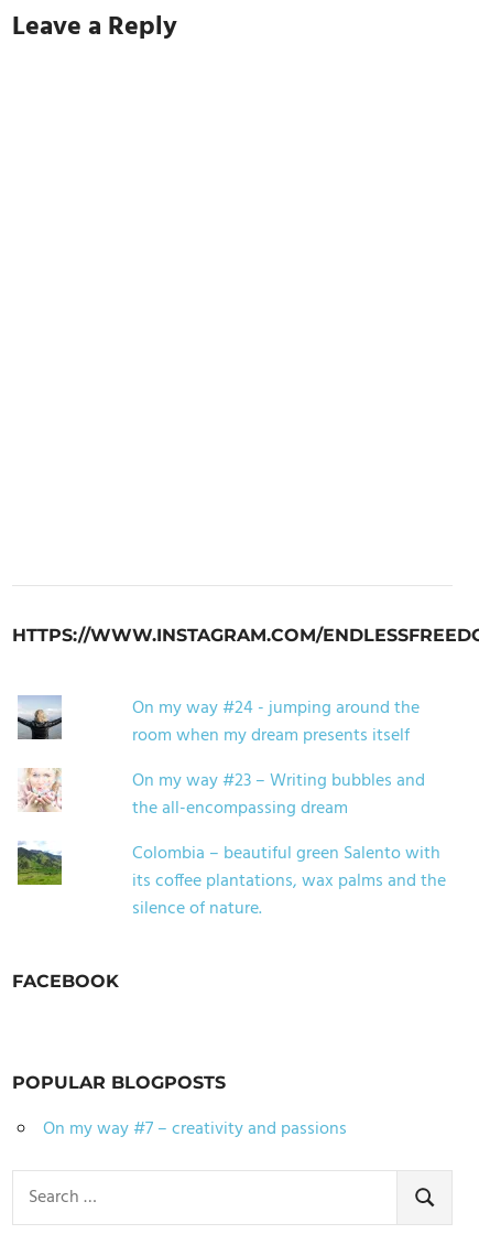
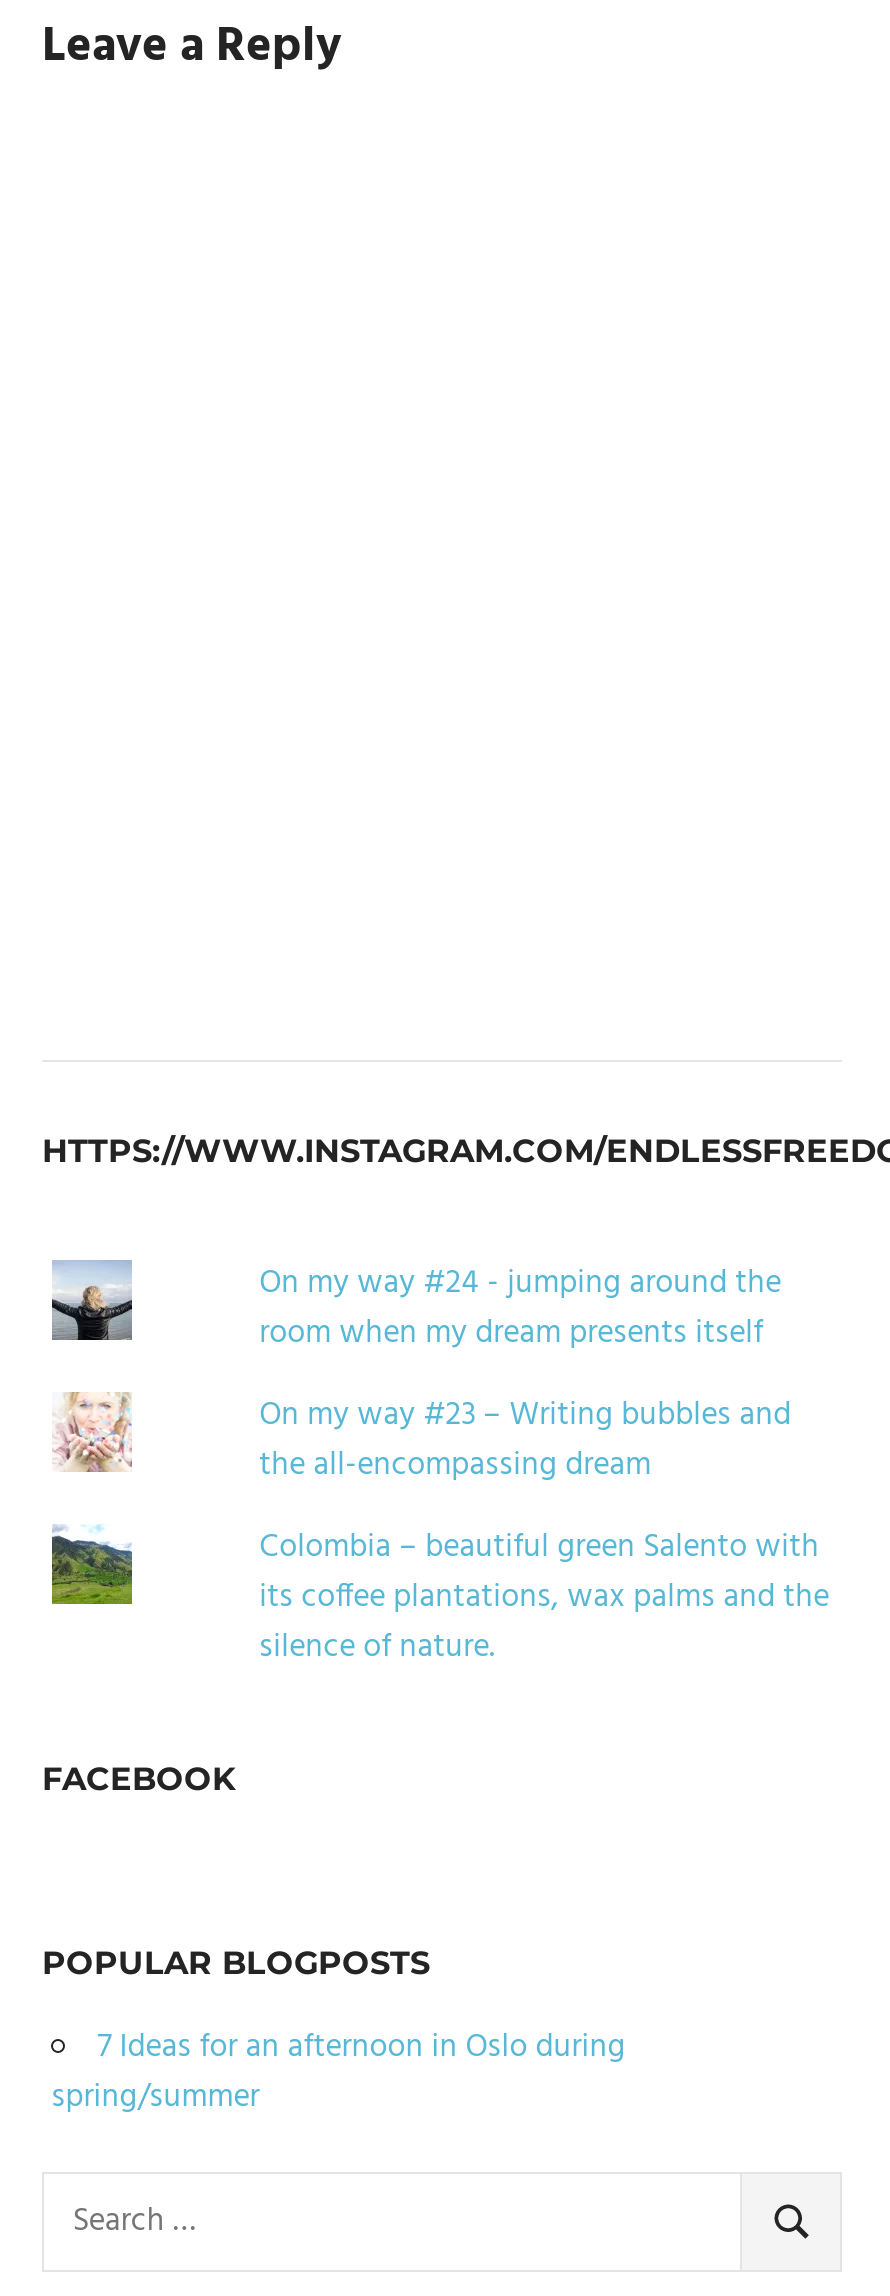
[43,1115,347,1144] On my way #7 – creativity and passions -> [52,2022,626,2124] 7 Ideas for an afternoon in Oslo during | spring/summer

